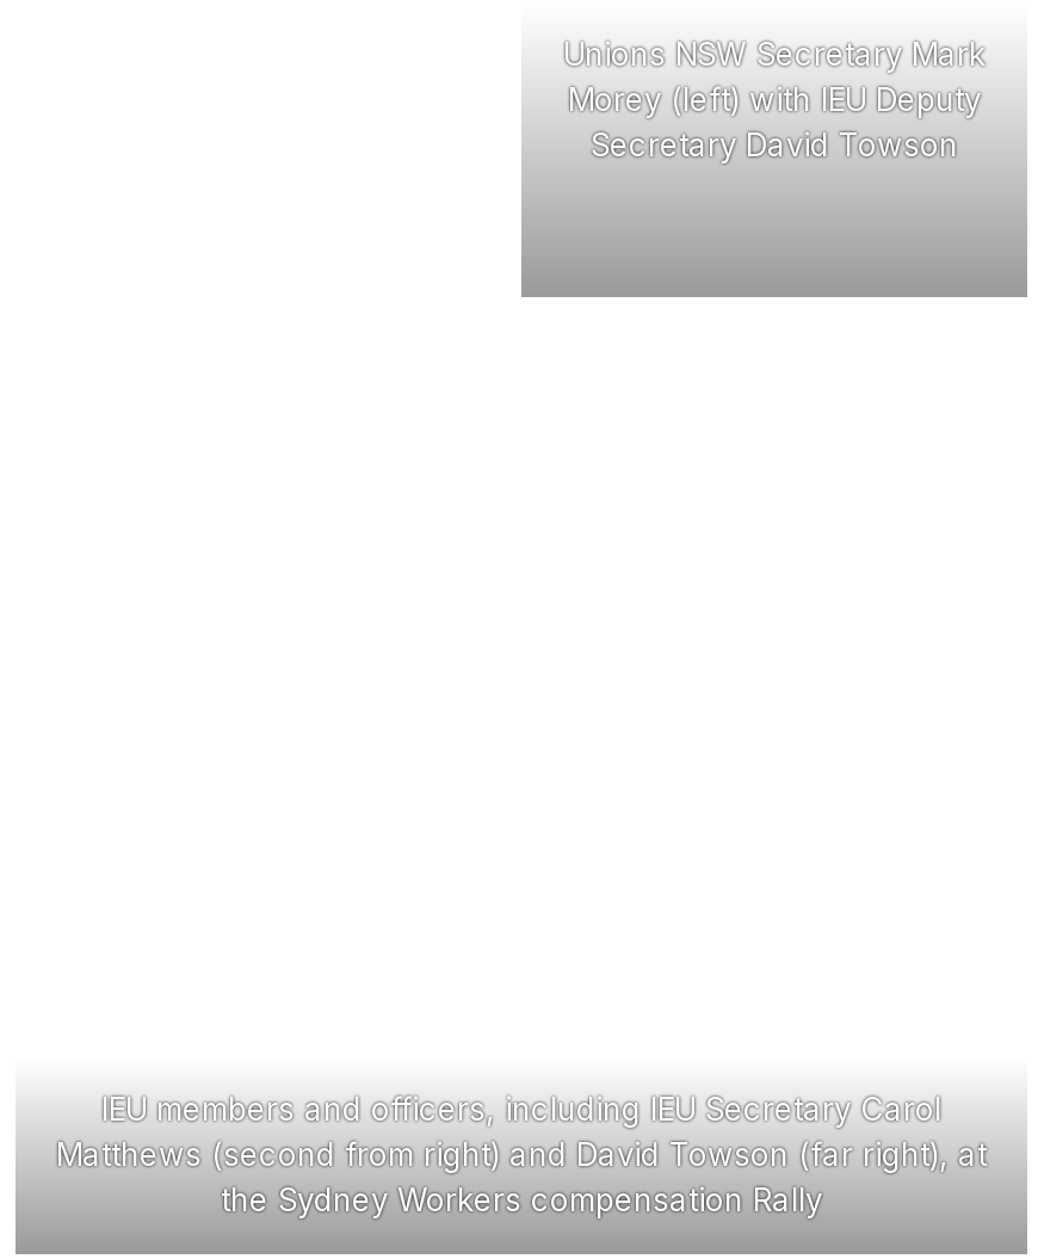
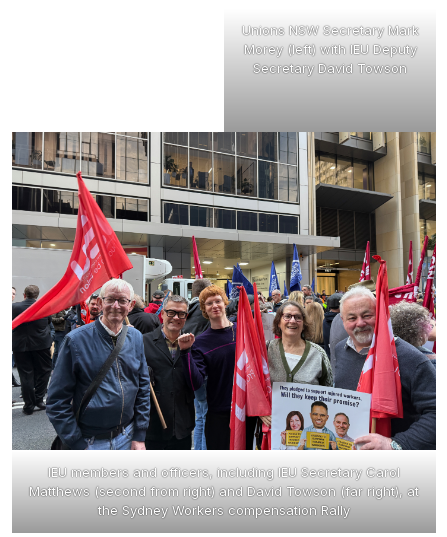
none -> [11,131,437,451] [image]

